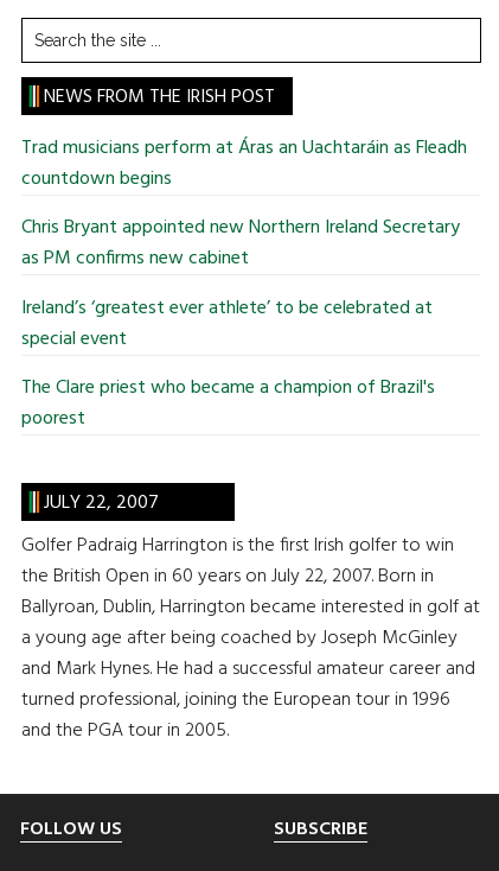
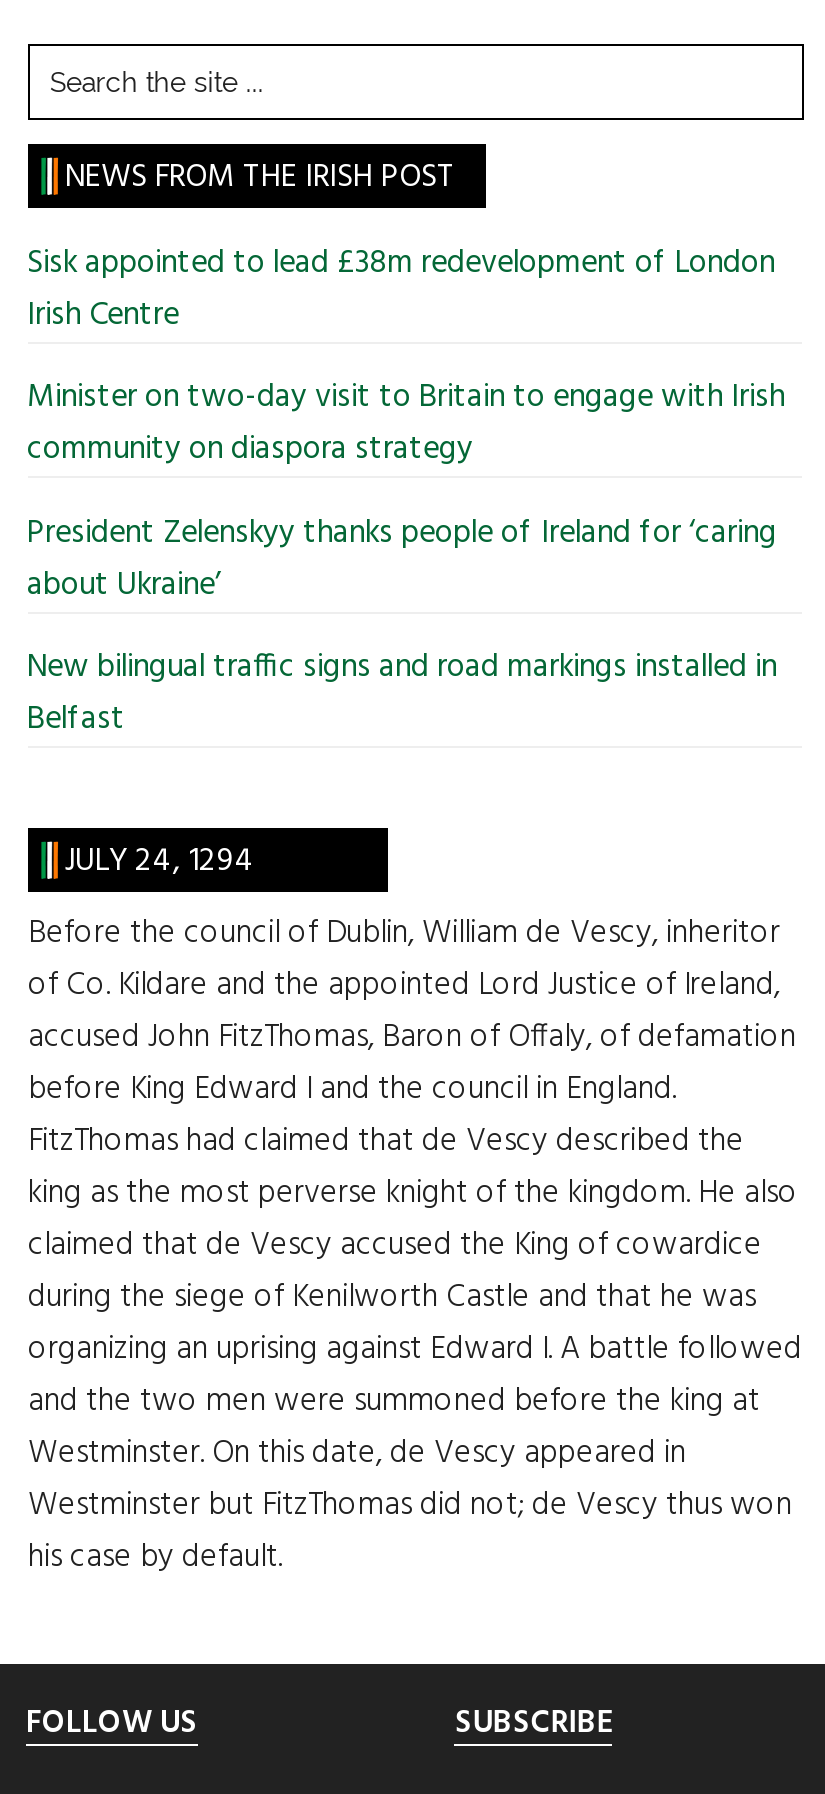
[21,133,466,194] Trad musicians perform at Áras an Uachtaráin as Fleadh | countdown begins -> [27,238,775,342] Sisk appointed to lead £38m redevelopment of London | Irish Centre
[21,213,459,275] Chris Bryant appointed new Northern Ireland Secretary | as PM confirms new cabinet -> [27,373,785,477] Minister on two-day visit to Britain to engage with Irish | community on diaspora strategy
[21,293,432,355] Ireland’s ‘greatest ever athlete’ to be celebrated at | special event -> [27,508,777,612] President Zelenskyy thanks people of Ireland for ‘caring | about Ukraine’
[21,373,434,435] The Clare priest who became a champion of Brazil's | poorest -> [27,643,777,747] New bilingual traffic signs and road markings installed in | Belfast
[21,488,480,747] JULY 22, 2007 | Golfer Padraig Harrington is the first Irish golfer to win | the British Open in 60 years on July 22, 2007. Born in | Ballyroan, Dublin, Harrington became interested in golf at | a young age after being coached by Joseph McGinley | and Mark Hynes. He had a successful amateur career and | turned professional, joining the European tour in 1996 | and the PGA tour in 2005. -> [28,837,802,1585] JULY 24, 1294 | Before the council of Dublin, William de Vescy, inheritor | of Co. Kildare and the appointed Lord Justice of Ireland, | accused John FitzThomas, Baron of Offaly, of defamation | before King Edward I and the council in England. | FitzThomas had claimed that de Vescy described the | king as the most perverse knight of the kingdom. He also | claimed that de Vescy accused the King of cowardice | during the siege of Kenilworth Castle and that he was | organizing an uprising against Edward I. A battle followed | and the two men were summoned before the king at | Westminster. On this date, de Vescy appeared in | Westminster but FitzThomas did not; de Vescy thus won | his case by default.

